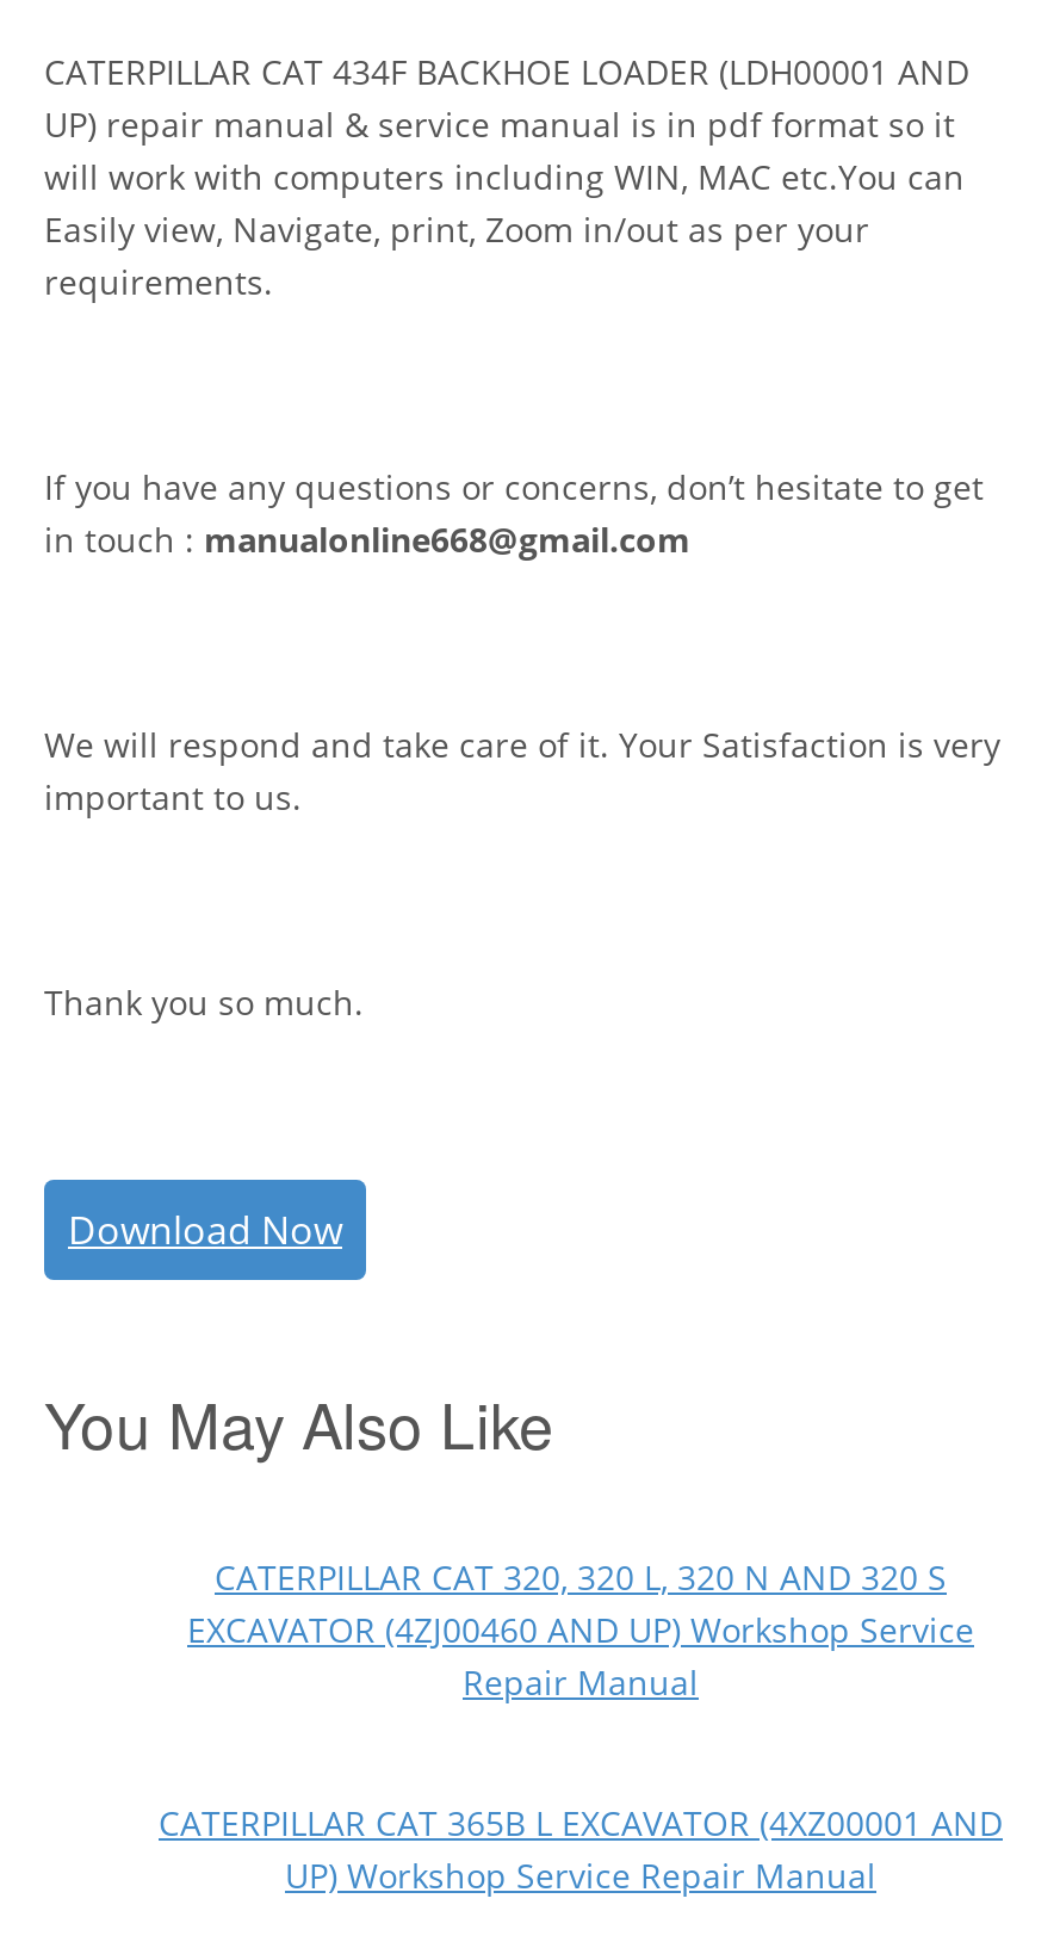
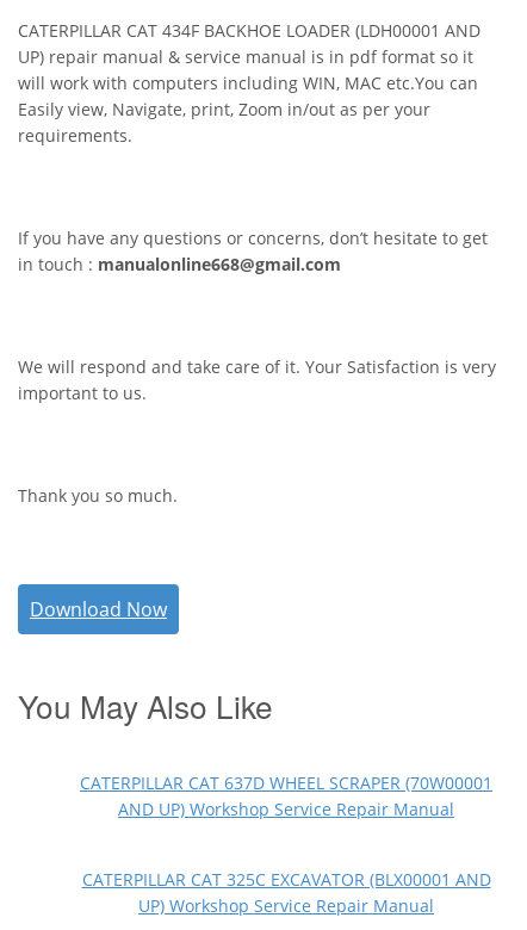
[187,1555,974,1705] CATERPILLAR CAT 320, 320 L, 320 N AND 320 S | EXCAVATOR (4ZJ00460 AND UP) Workshop Service | Repair Manual -> [80,772,492,821] CATERPILLAR CAT 637D WHEEL SCRAPER (70W00001 | AND UP) Workshop Service Repair Manual
[159,1800,1003,1845] CATERPILLAR CAT 365B L EXCAVATOR (4XZ00001 AND -> [82,868,491,891] CATERPILLAR CAT 325C EXCAVATOR (BLX00001 AND

